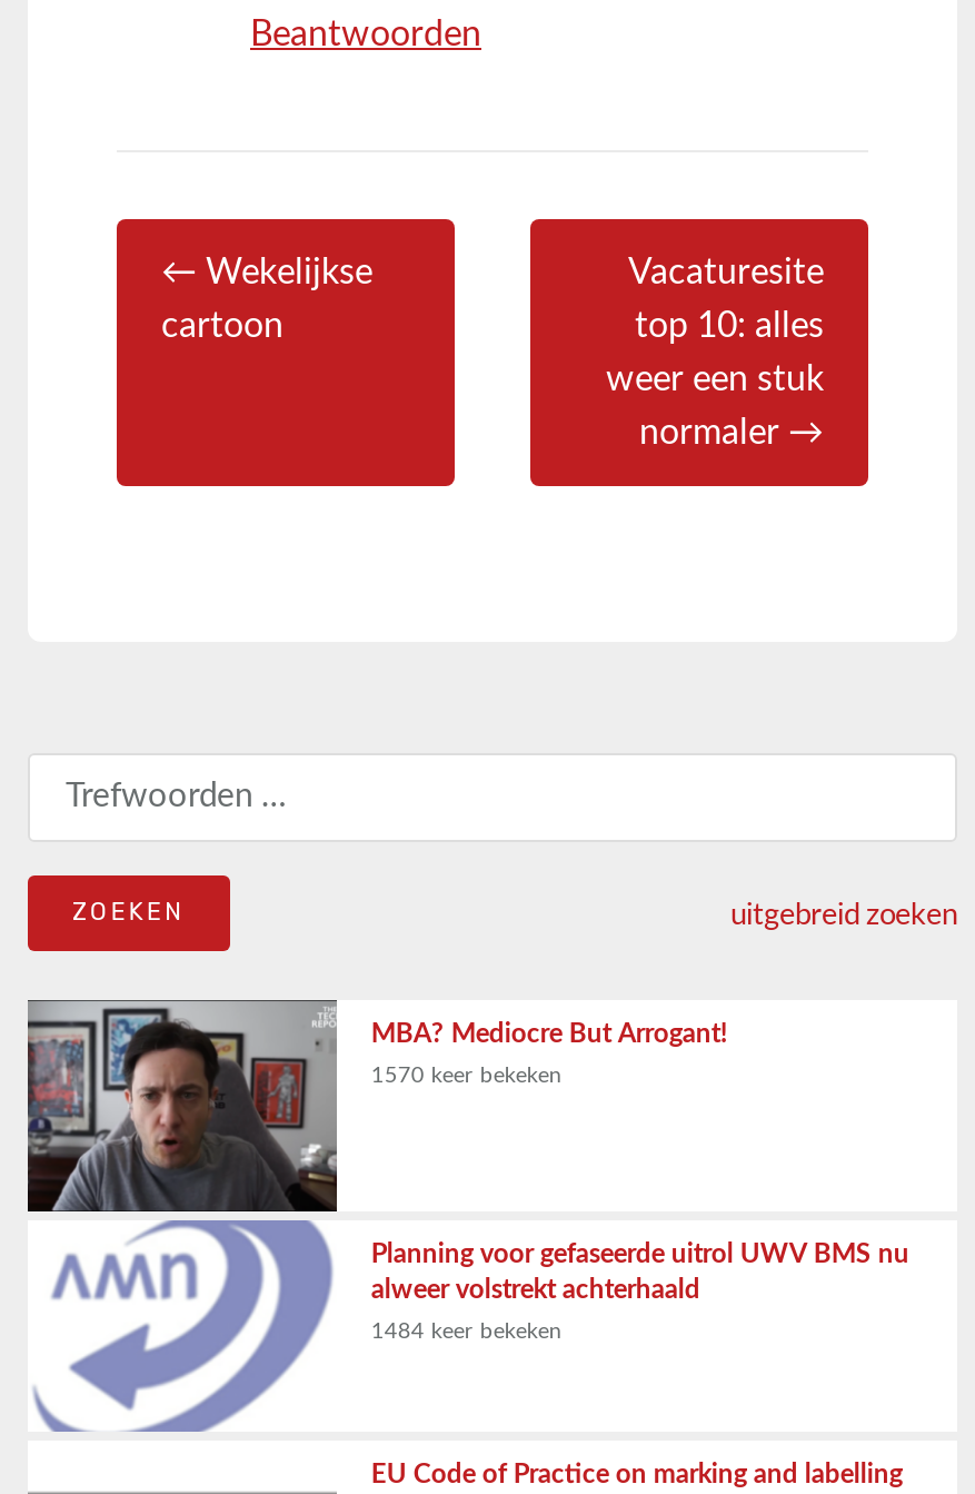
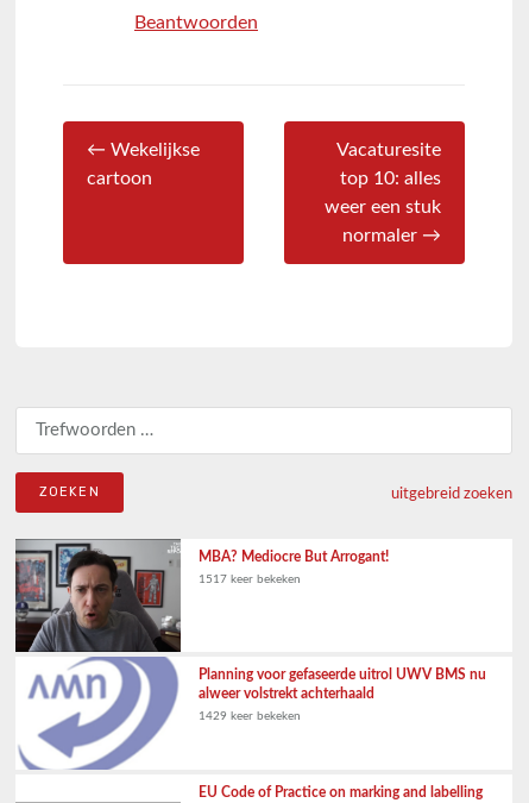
[371,1064,562,1086] 1570 keer bekeken -> [199,573,301,585] 1517 keer bekeken
[371,1320,562,1342] 1484 keer bekeken -> [199,710,301,722] 1429 keer bekeken

